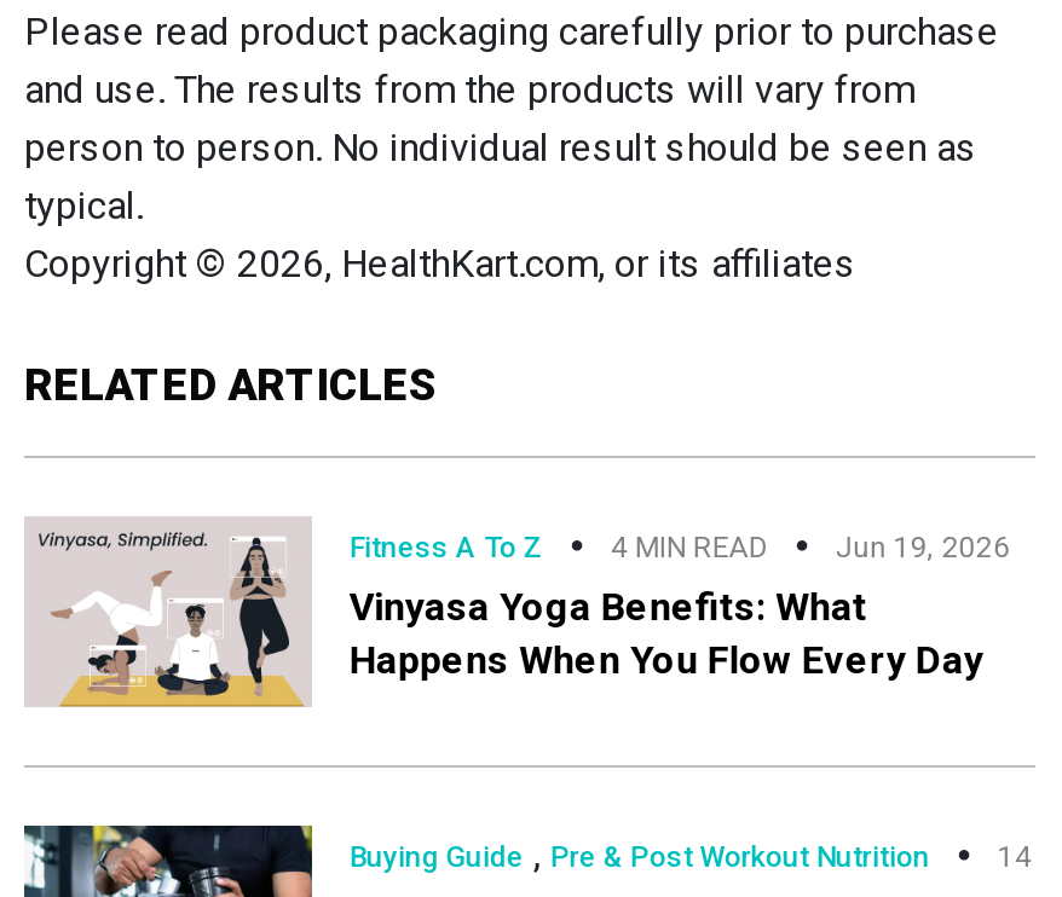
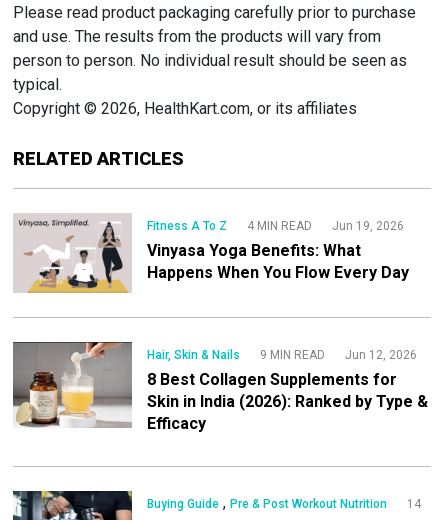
none -> [12,341,428,441] [image] | Hair, Skin & Nails | 9 MIN READ | Jun 12, 2026 | 8 Best Collagen Supplements for | Skin in India (2026): Ranked by Type & | Efficacy

